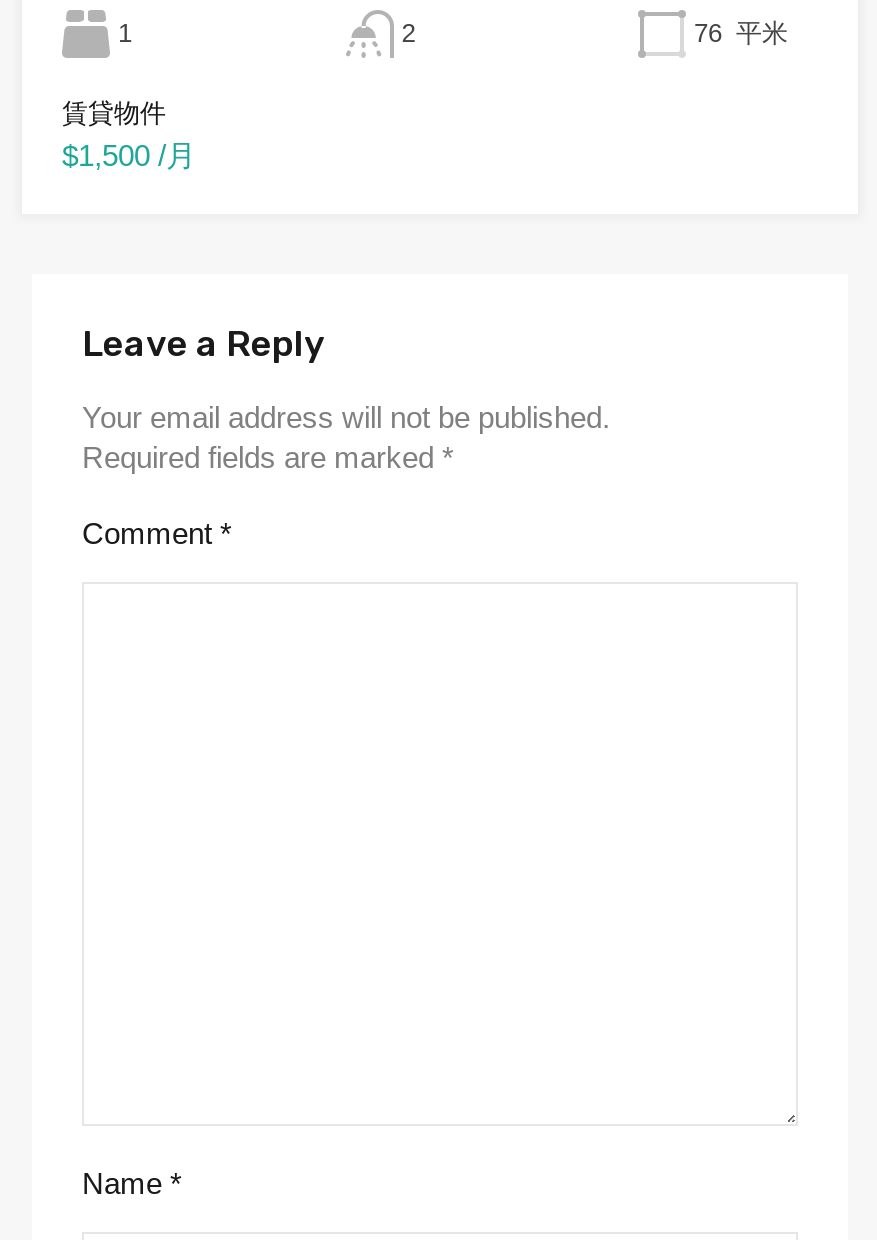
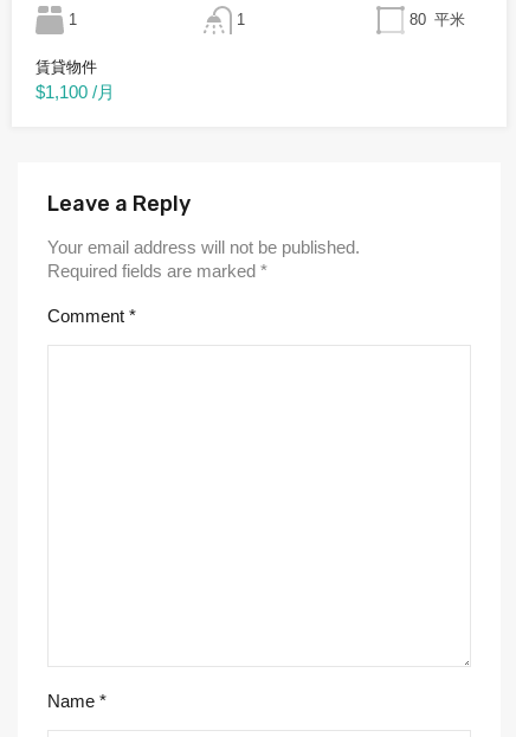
[401,18,415,48] 2 -> [236,11,245,29] 1
[694,18,788,48] 76 平米 -> [409,11,465,29] 80 平米
[62,138,196,172] $1,500 /月 -> [36,82,115,102] $1,100 /月

